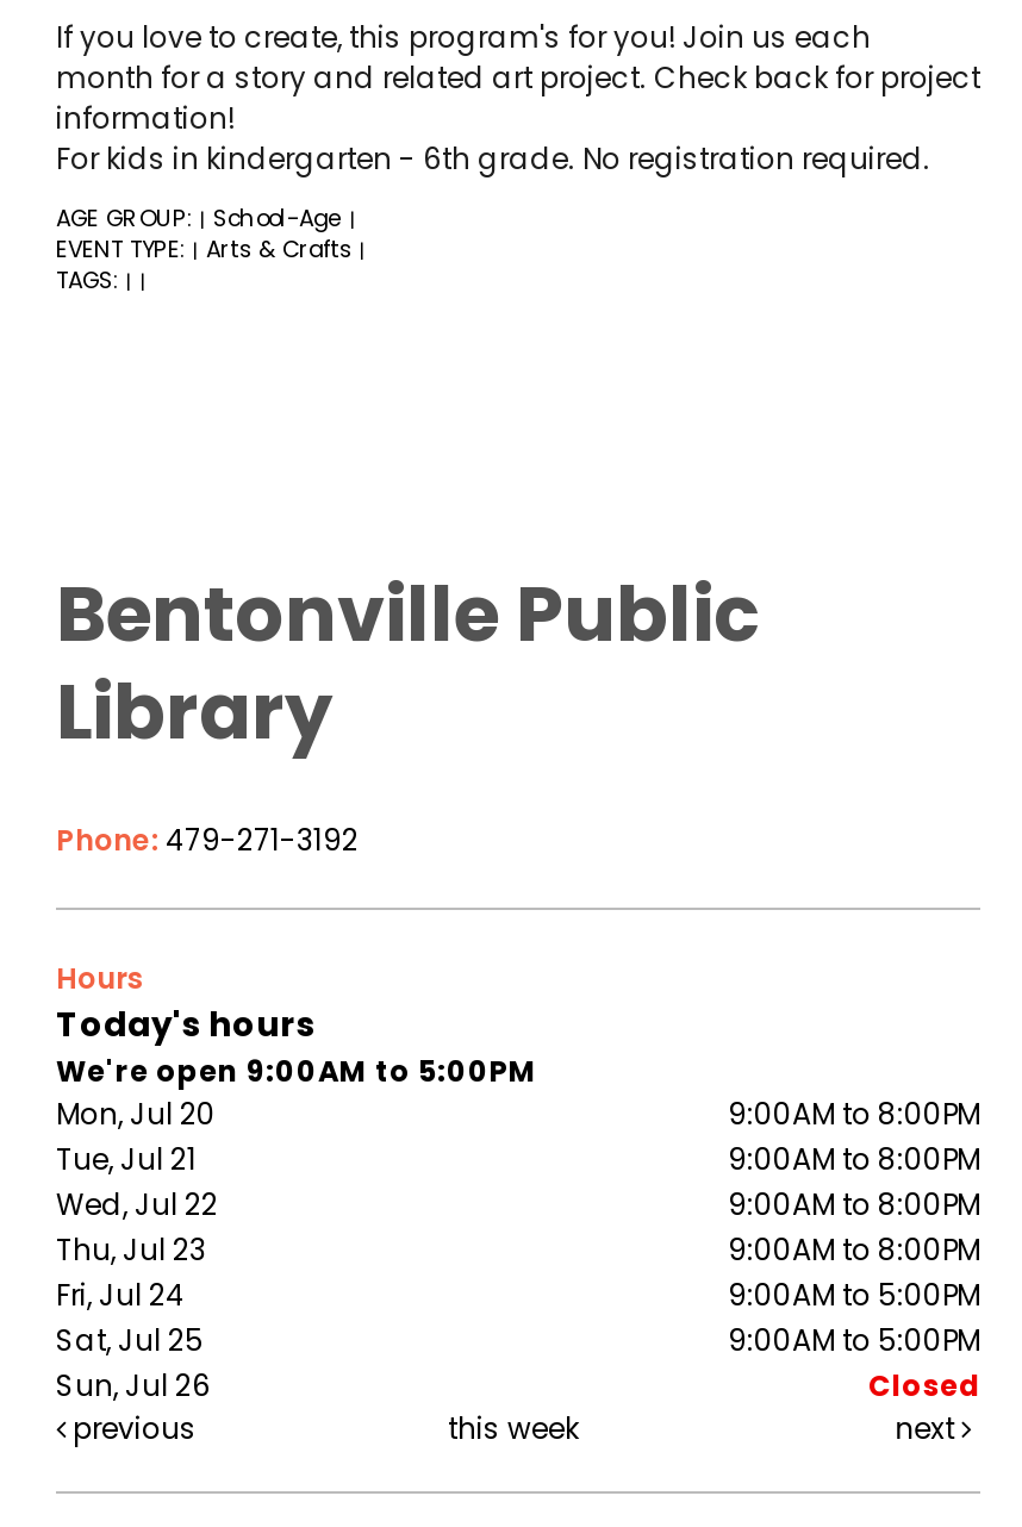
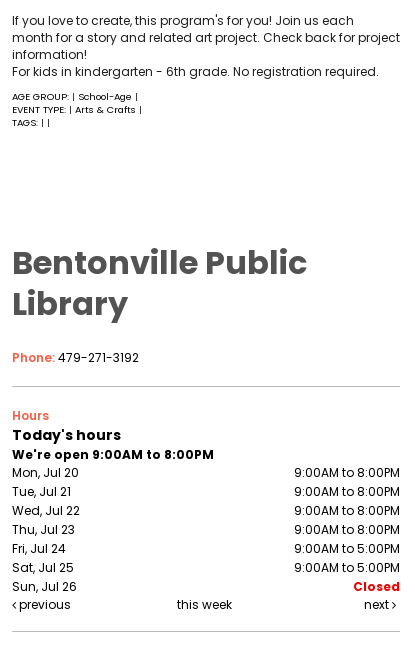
[56,1051,537,1092] We're open 9:00AM to 5:00PM -> [12,446,214,463] We're open 9:00AM to 8:00PM

